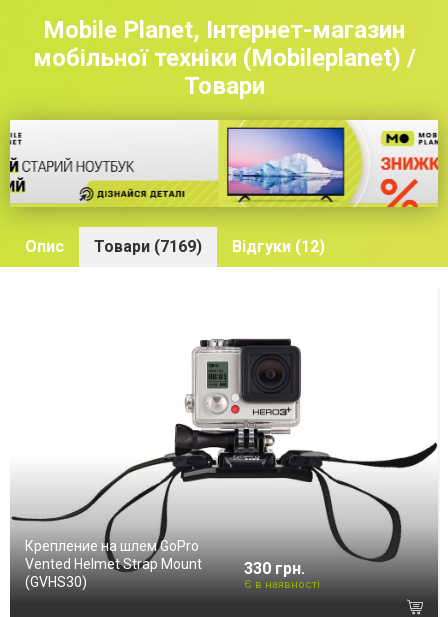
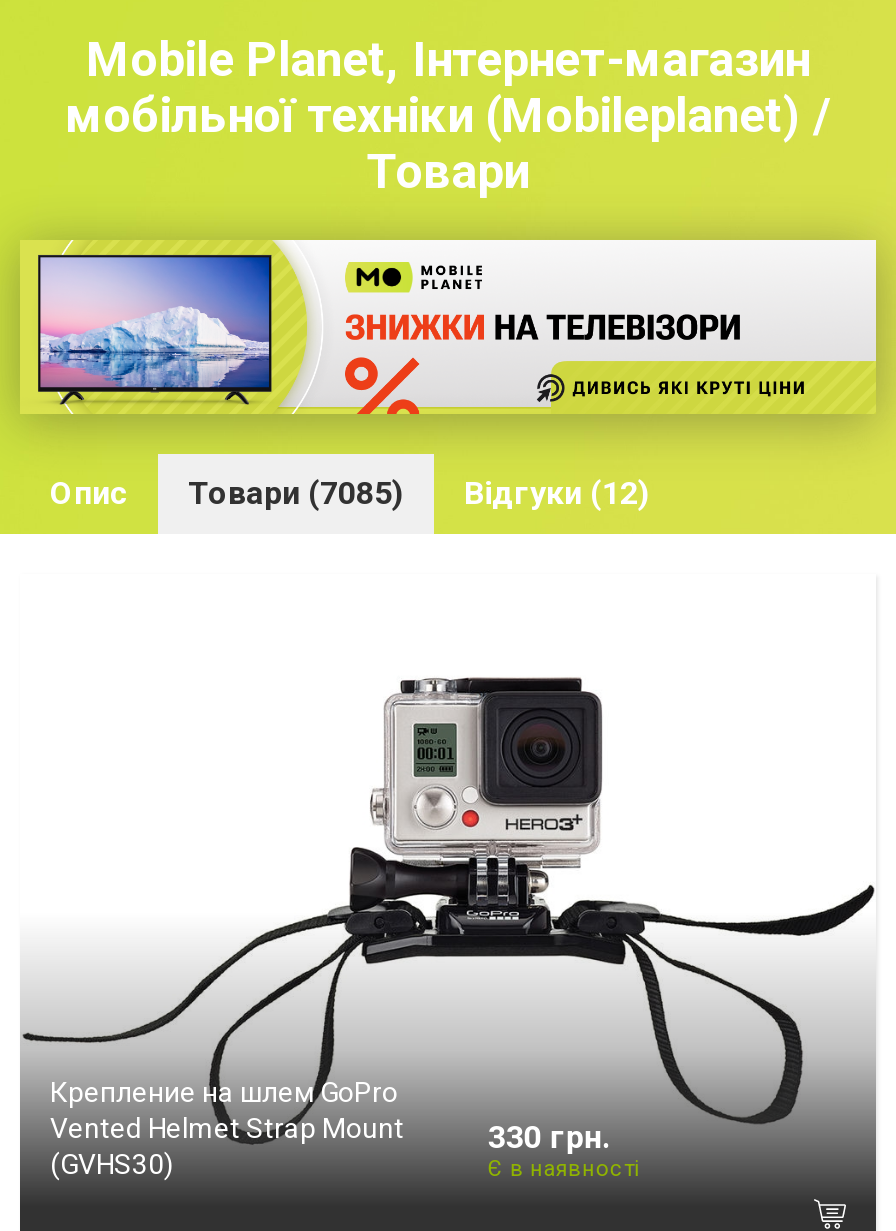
[9,119,439,256] [image] | Опис Товари (7169) Відгуки (12) -> [20,238,878,511] [image] | Опис Товари (7085) Відгуки (12)

